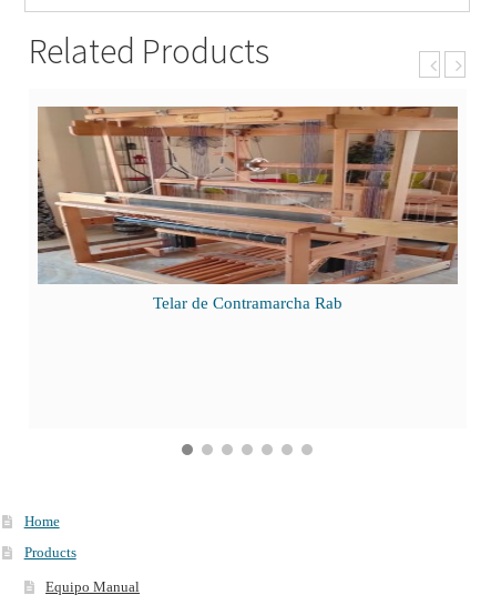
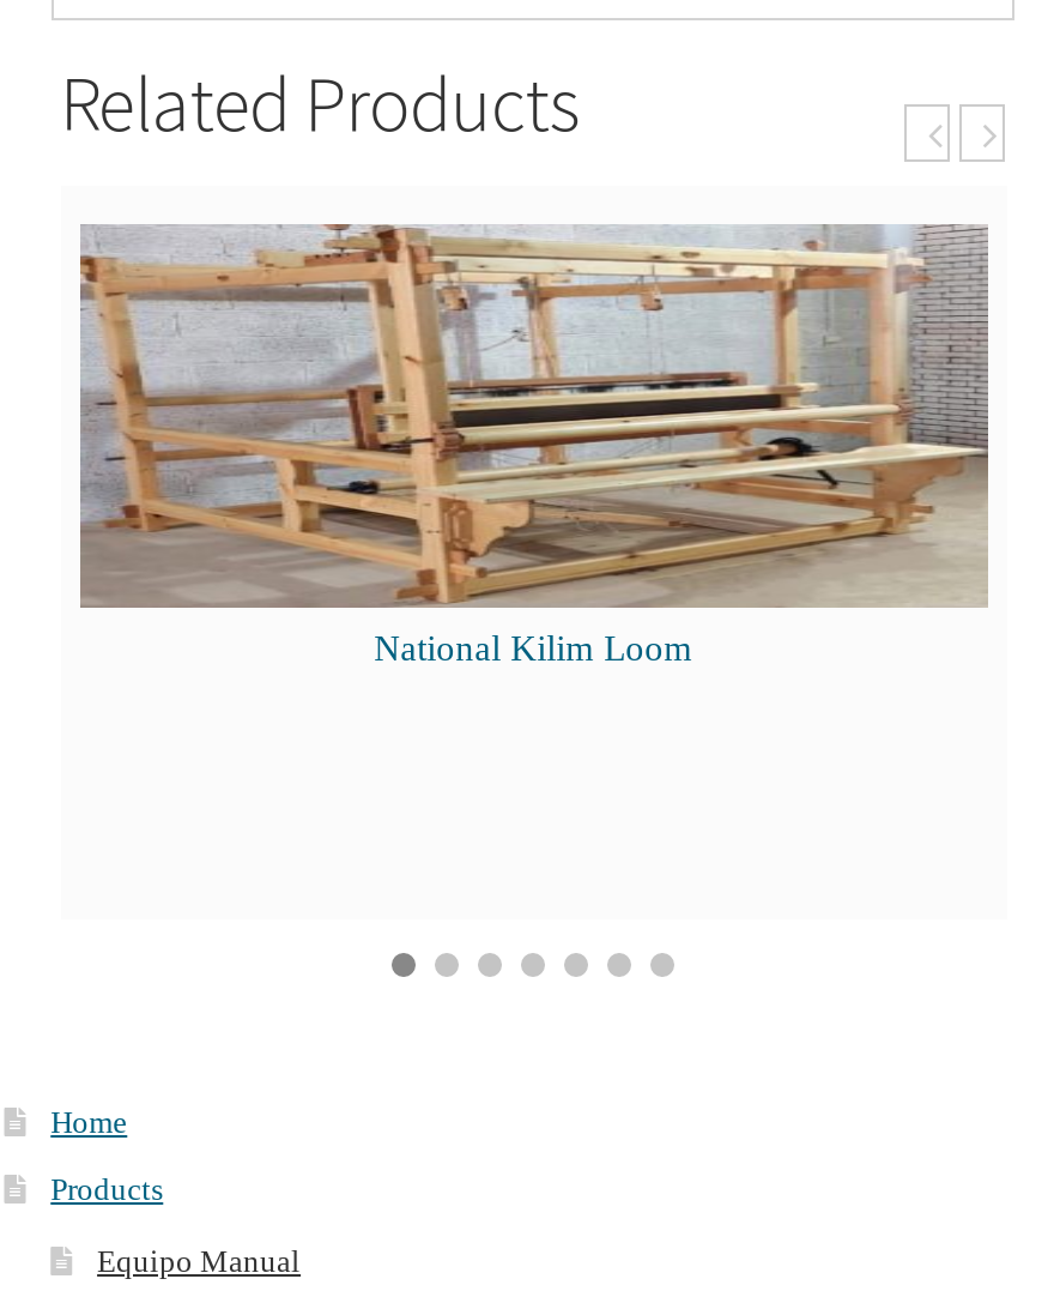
[38,105,459,311] [image] | Telar de Contramarcha Rab -> [80,223,991,668] [image] | National Kilim Loom

